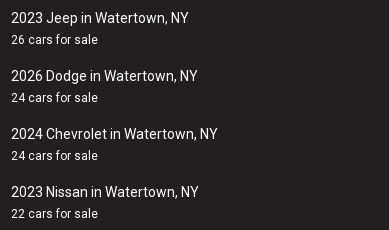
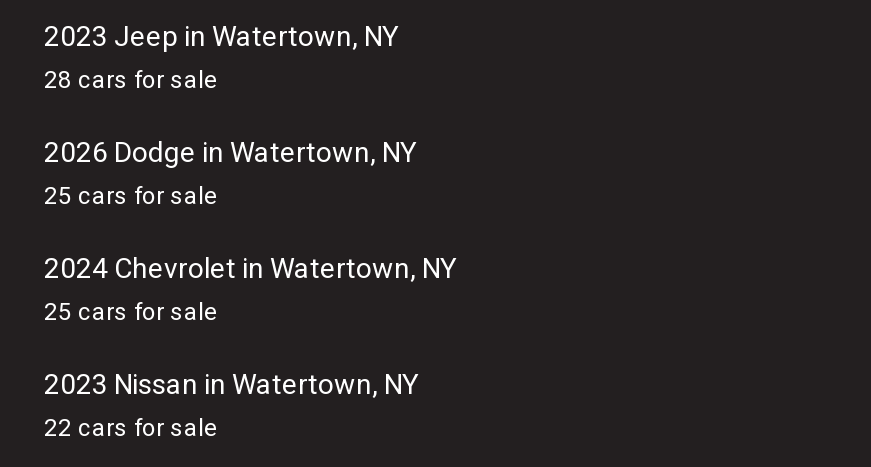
[11,33,98,47] 26 cars for sale -> [44,66,218,94] 28 cars for sale
[11,91,98,105] 24 cars for sale -> [44,182,218,210] 25 cars for sale
[11,149,98,163] 24 cars for sale -> [44,298,218,326] 25 cars for sale

